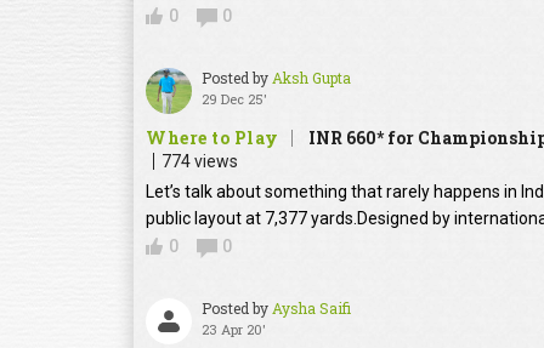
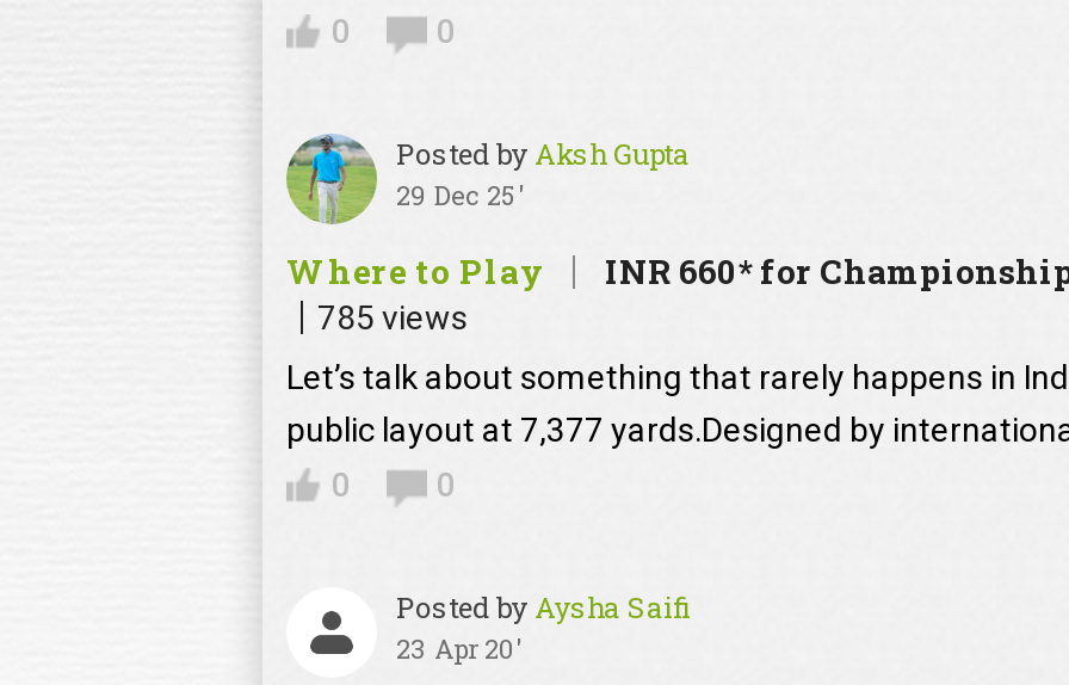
[161,152,238,171] 774 views -> [317,299,468,337] 785 views

